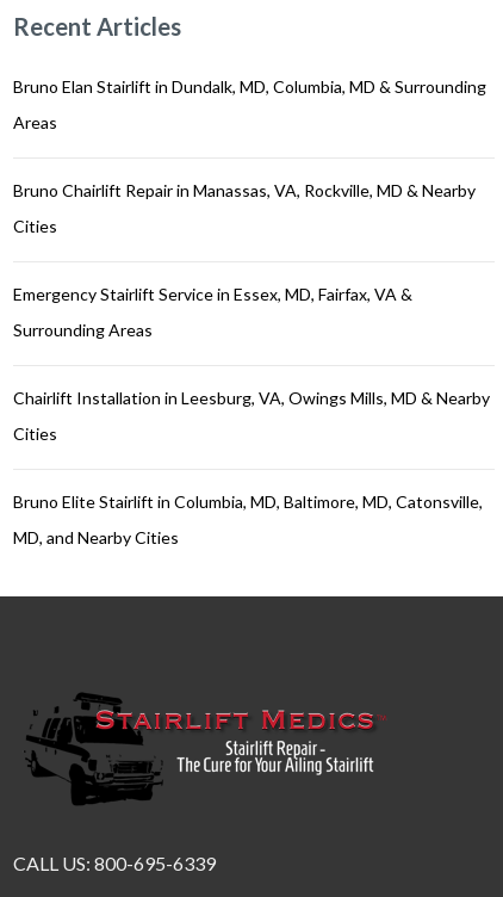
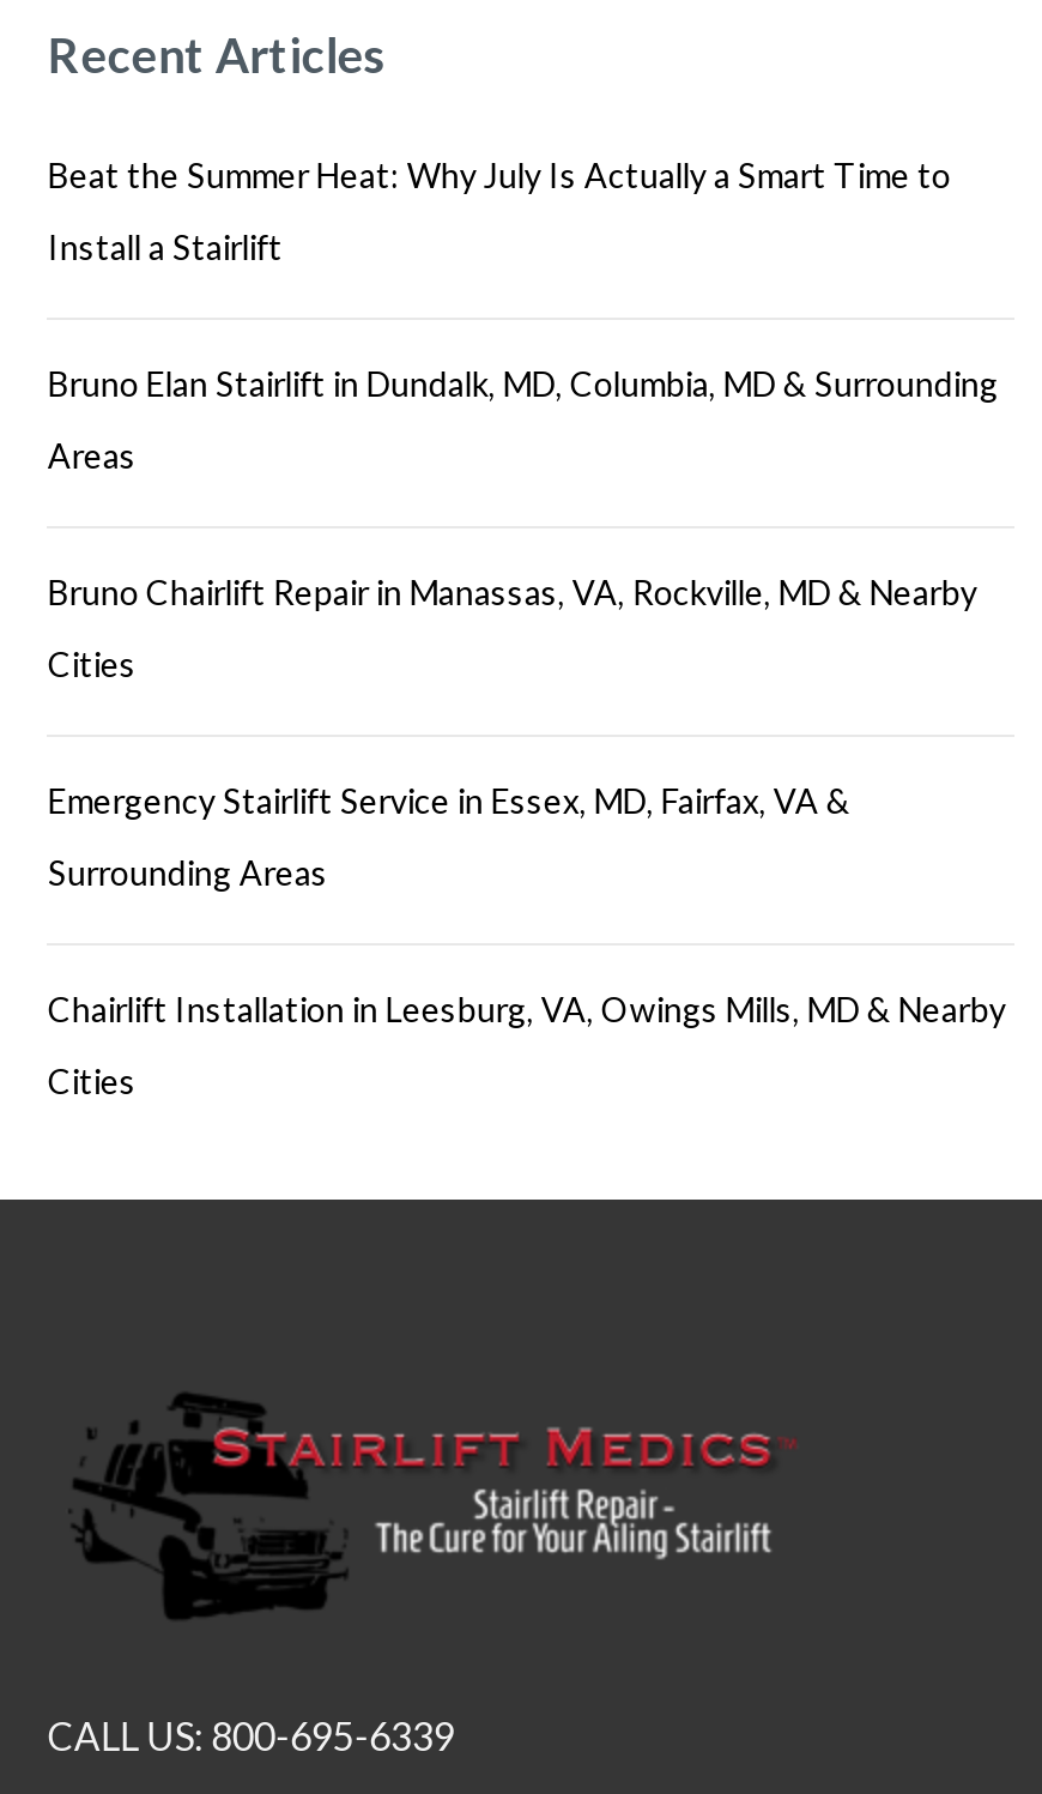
none -> [48,155,951,268] Beat the Summer Heat: Why July Is Actually a Smart Time to | Install a Stairlift
moved [14,77,490,444] -> [48,364,1006,1102]: Bruno Elan Stairlift in Dundalk, MD, Columbia, MD & Surrounding | Areas | Bruno Chairlift Repair in Manassas, VA, Rockville, MD & Nearby | Cities | Emergency Stairlift Service in Essex, MD, Fairfax, VA & | Surrounding Areas | Chairlift Installation in Leesburg, VA, Owings Mills, MD & Nearby | Cities
[14,492,483,548] Bruno Elite Stairlift in Columbia, MD, Baltimore, MD, Catonsville, | MD, and Nearby Cities -> none

